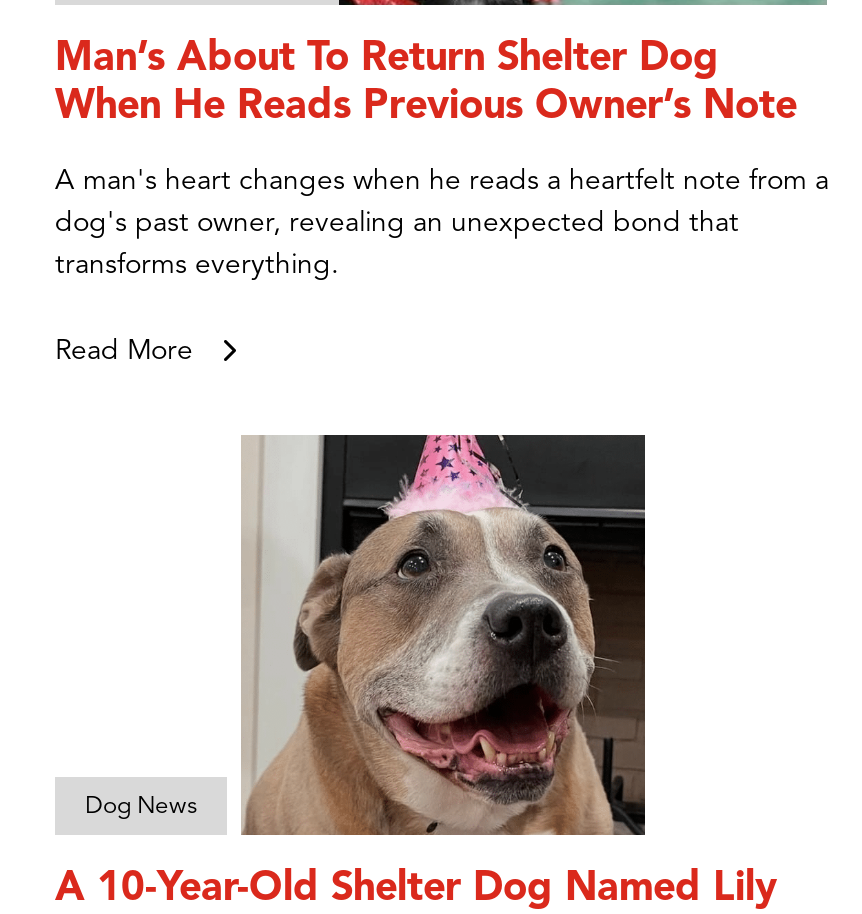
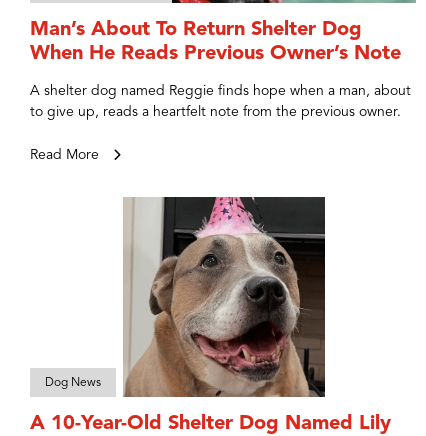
[55,168,829,280] A man's heart changes when he reads a heartfelt note from a | dog's past owner, revealing an unexpected bond that | transforms everything. -> [30,84,411,119] A shelter dog named Reggie finds hope when a man, about | to give up, reads a heartfelt note from the previous owner.

